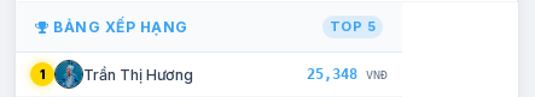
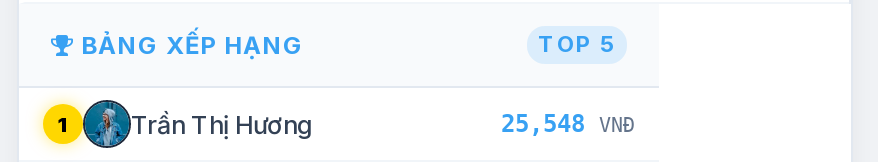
[307,65,388,82] 25,348 VNĐ -> [501,109,635,137] 25,548 VNĐ

